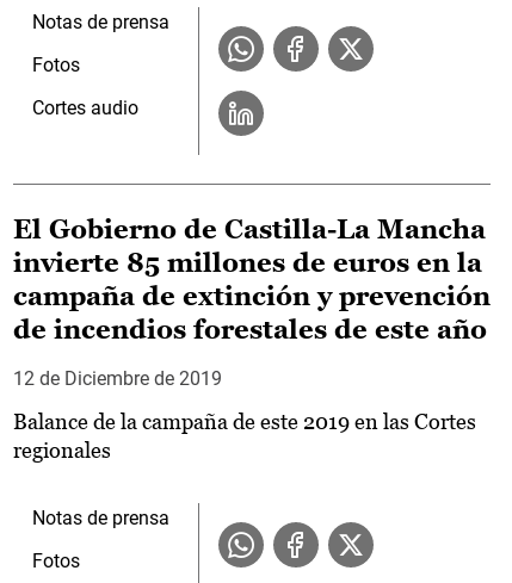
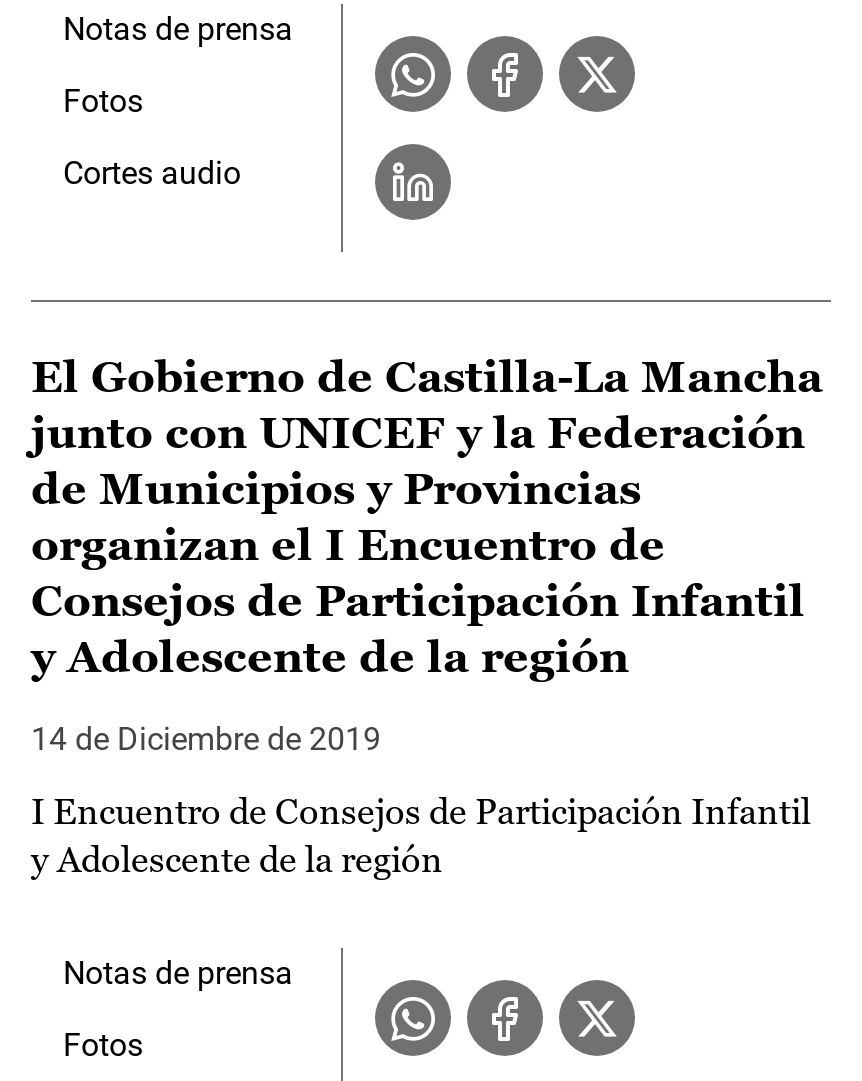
[13,248,491,345] invierte 85 millones de euros en la | campaña de extinción y prevención | de incendios forestales de este año -> [31,408,805,682] junto con UNICEF y la Federación | de Municipios y Provincias | organizan el I Encuentro de | Consejos de Participación Infantil | y Adolescente de la región
[13,367,222,390] 12 de Diciembre de 2019 -> [31,720,381,758] 14 de Diciembre de 2019
[13,409,476,463] Balance de la campaña de este 2019 en las Cortes | regionales -> [31,790,811,880] I Encuentro de Consejos de Participación Infantil | y Adolescente de la región

